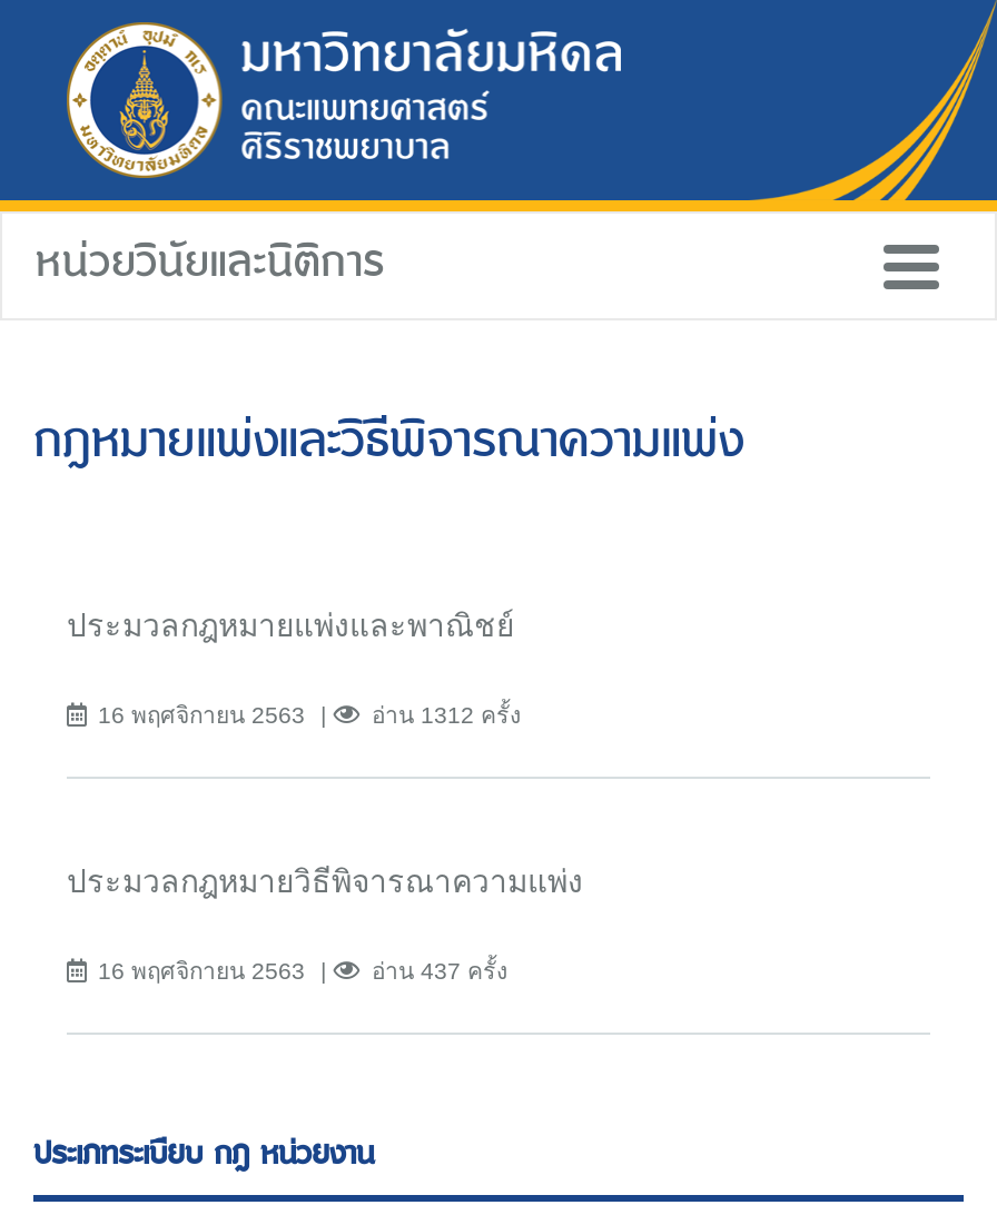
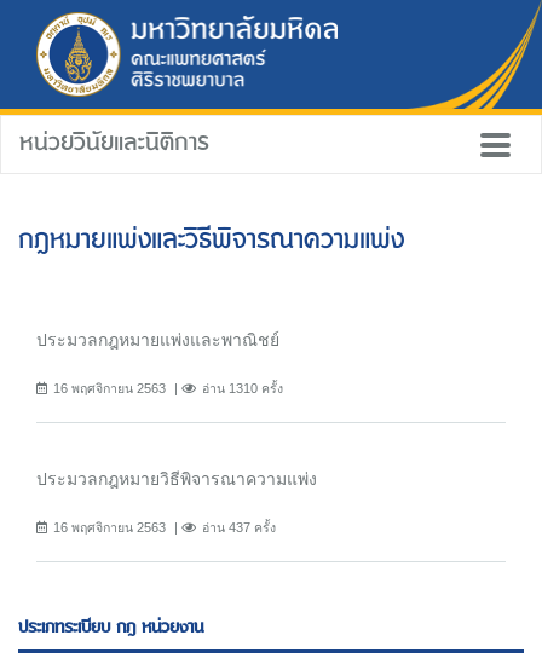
[372,700,521,727] อ่าน 1312 ครั้ง -> [202,380,283,395] อ่าน 1310 ครั้ง

